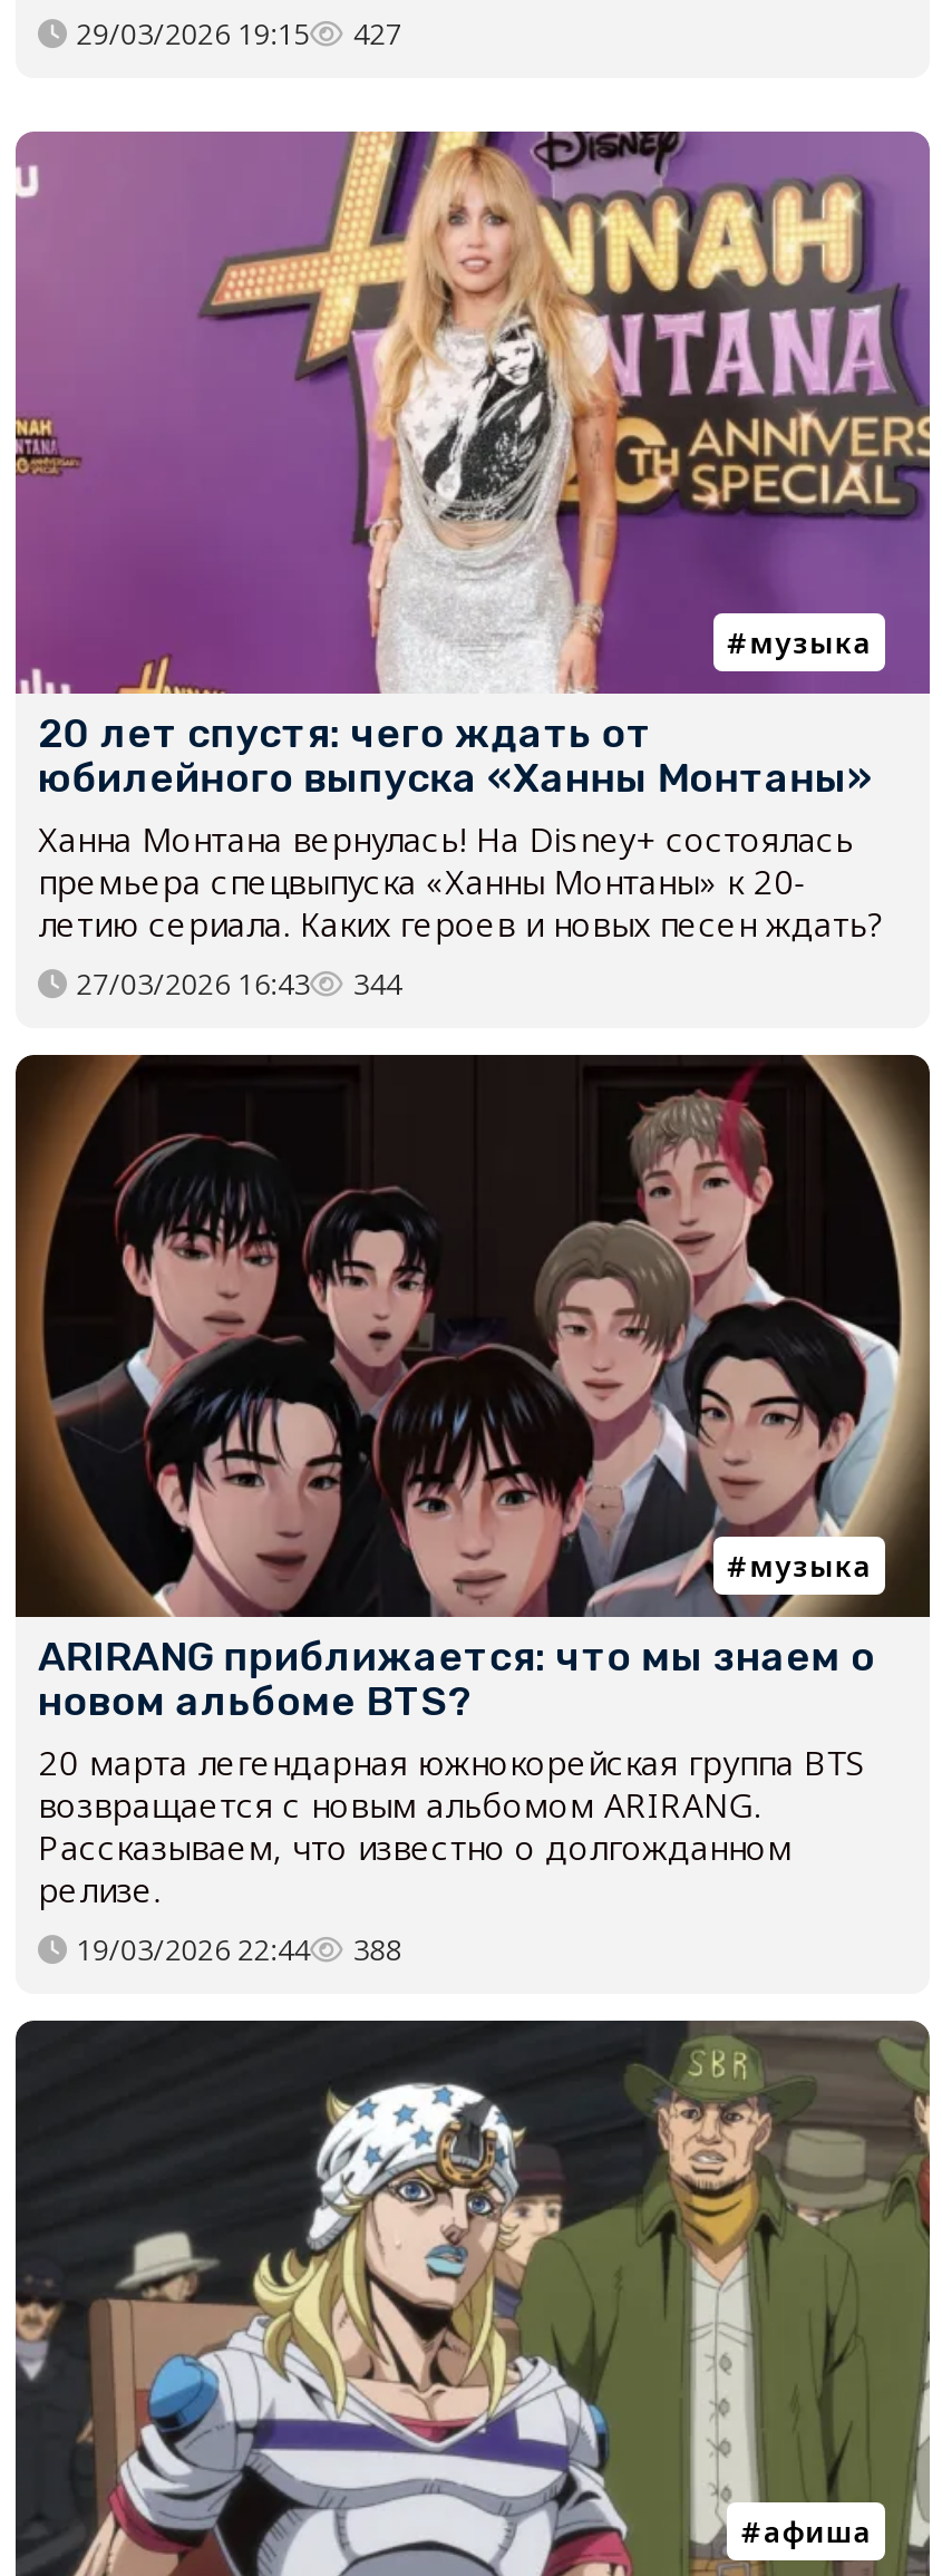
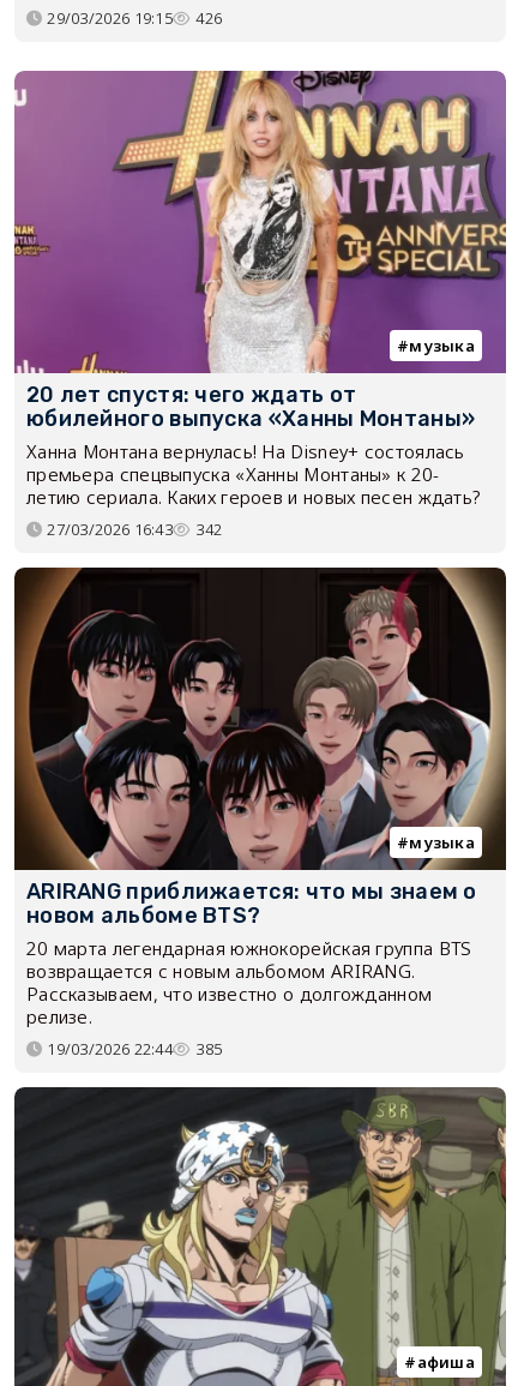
[76,13,402,53] 29/03/2026 19:15 427 -> [47,7,222,28] 29/03/2026 19:15 426
[76,963,402,1003] 27/03/2026 16:43 344 -> [47,518,222,540] 27/03/2026 16:43 342
[76,1928,402,1968] 19/03/2026 22:44 388 -> [47,1038,222,1059] 19/03/2026 22:44 385

